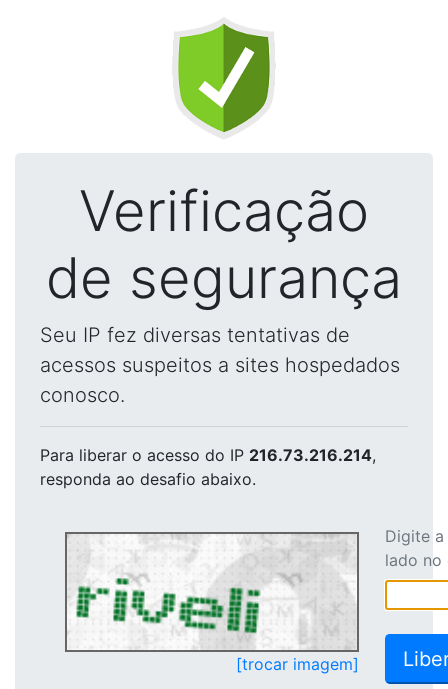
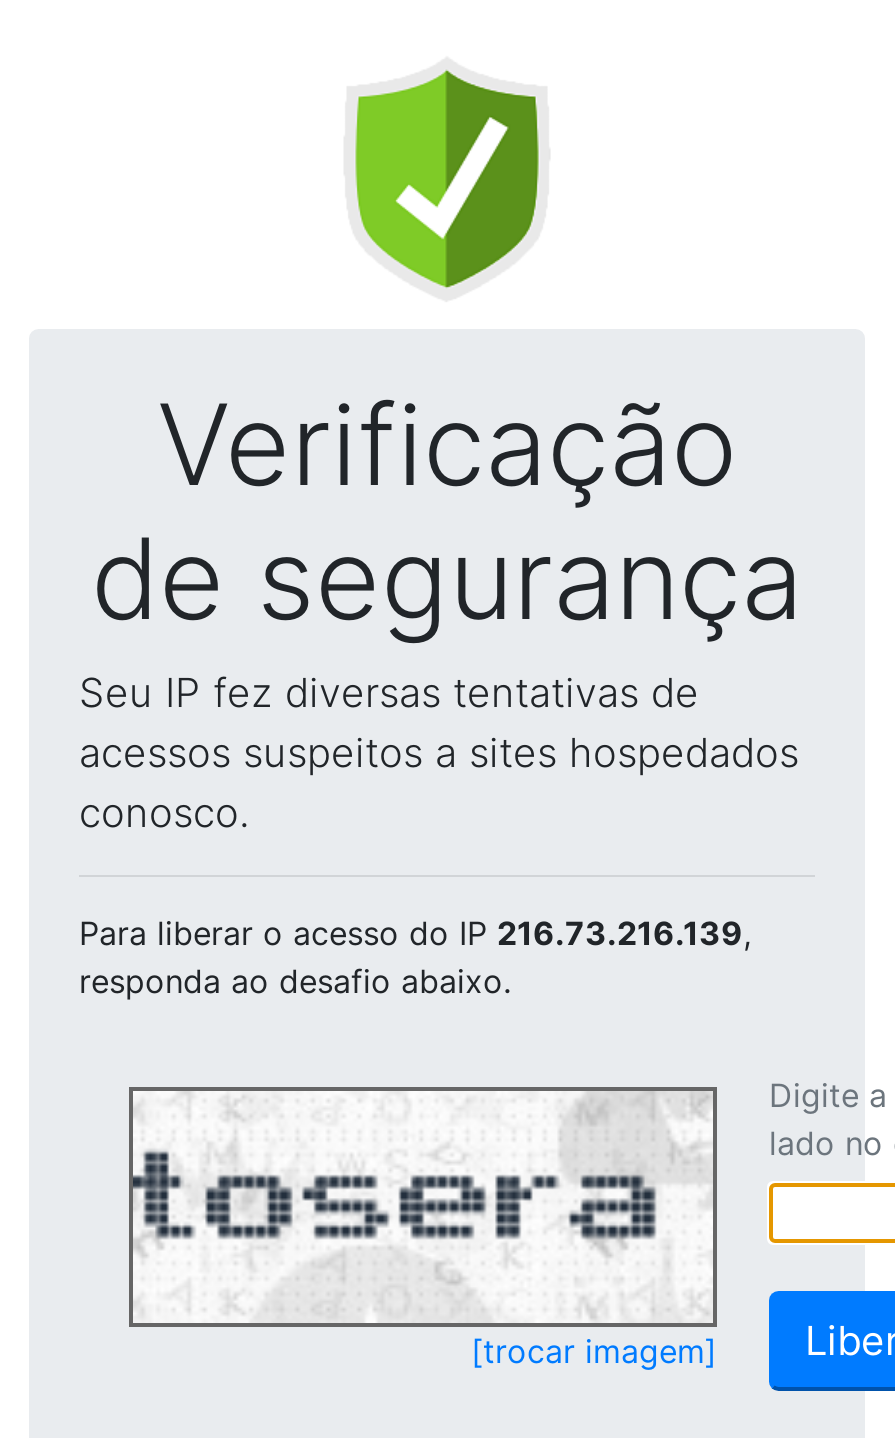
[40,445,376,465] Para liberar o acesso do IP 216.73.216.214, -> [79,913,751,953] Para liberar o acesso do IP 216.73.216.139,
[67,537,354,648] [image] -> [131,1095,709,1319] [image]

